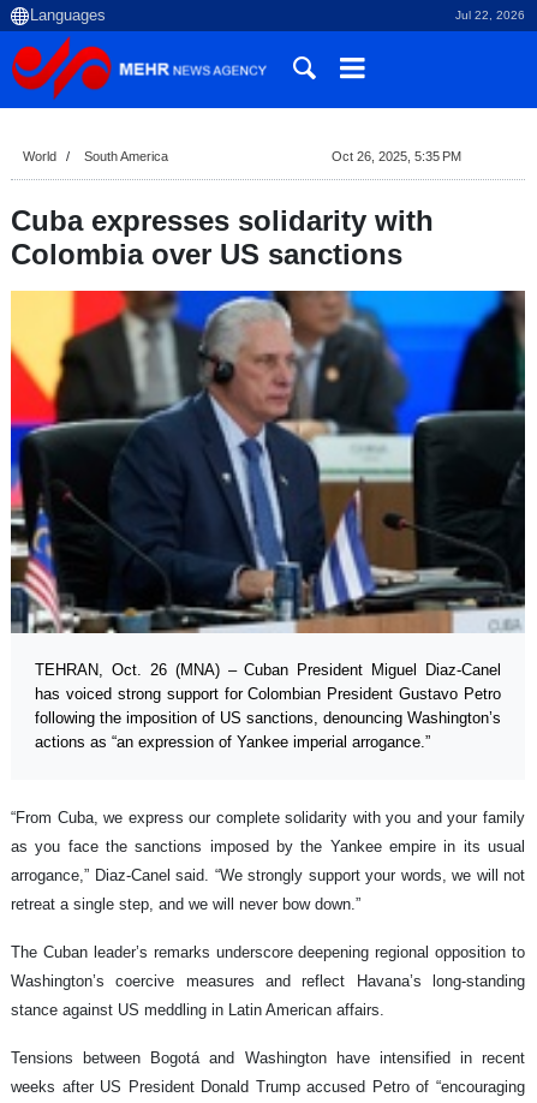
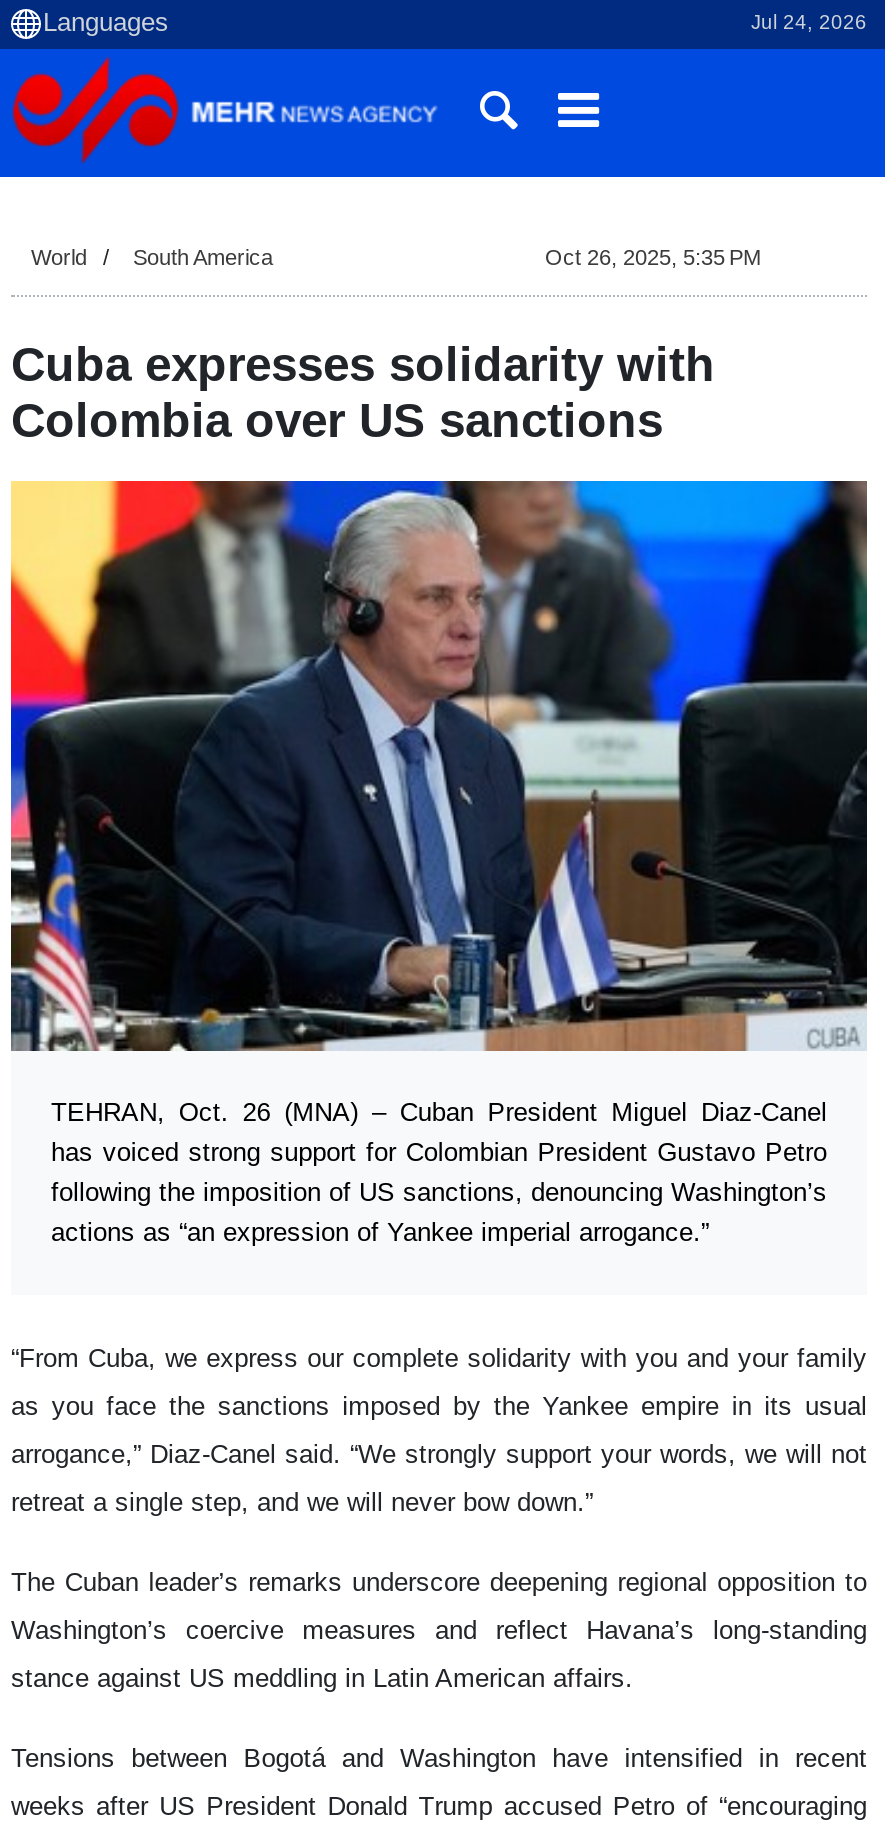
[455,8,525,22] Jul 22, 2026 -> [751,11,867,33] Jul 24, 2026

